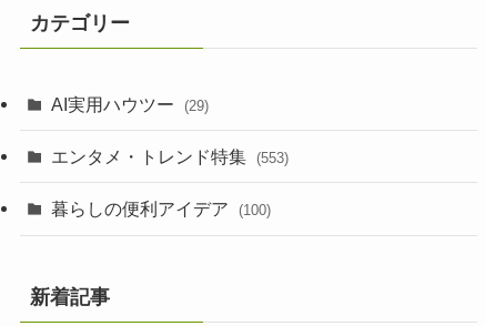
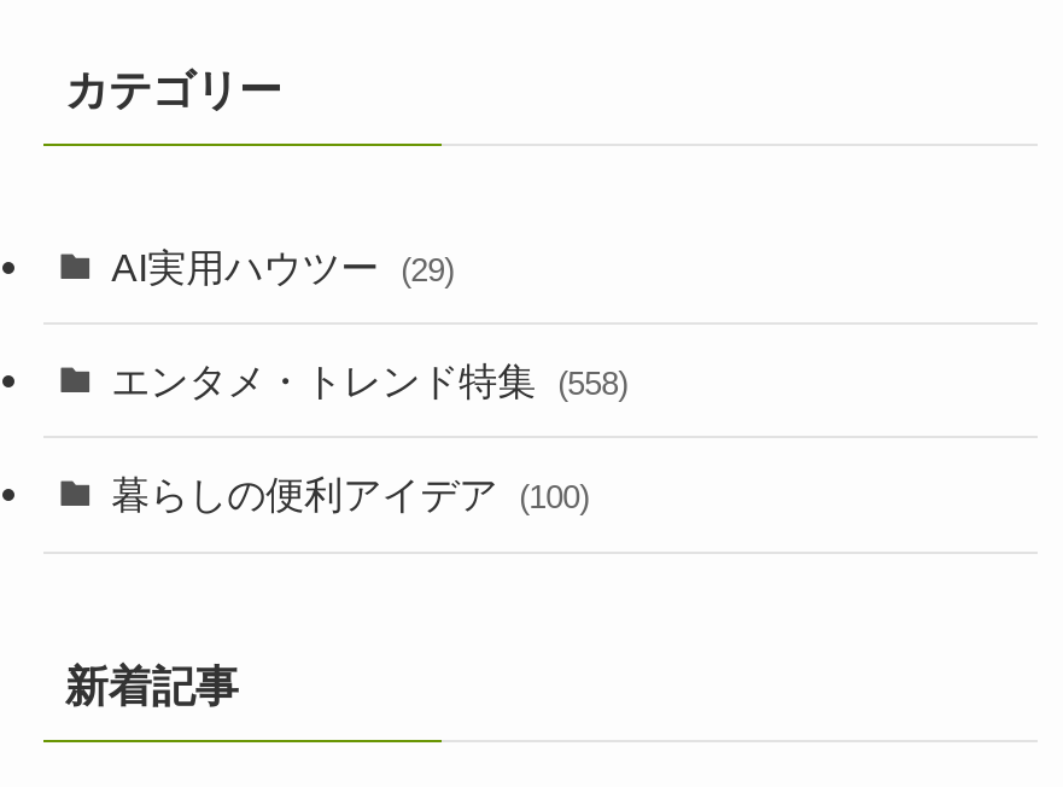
[51,147,289,167] エンタメ・トレンド特集 (553) -> [111,359,628,403] エンタメ・トレンド特集 (558)

